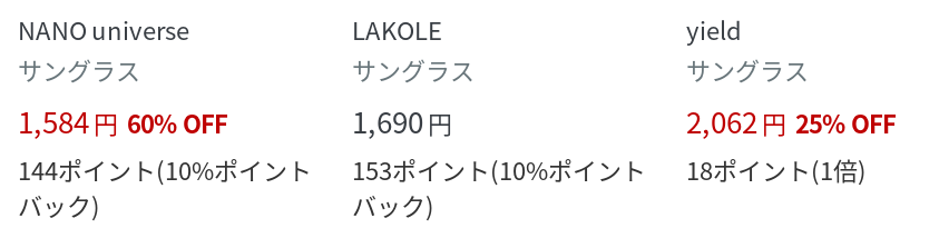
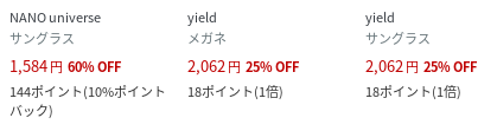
[352,11,646,225] LAKOLE | サングラス | 1,690 円 | 153ポイント(10%ポイント | バック) -> [187,7,299,102] yield | メガネ | 2,062 円 25% OFF | 18ポイント(1倍)

